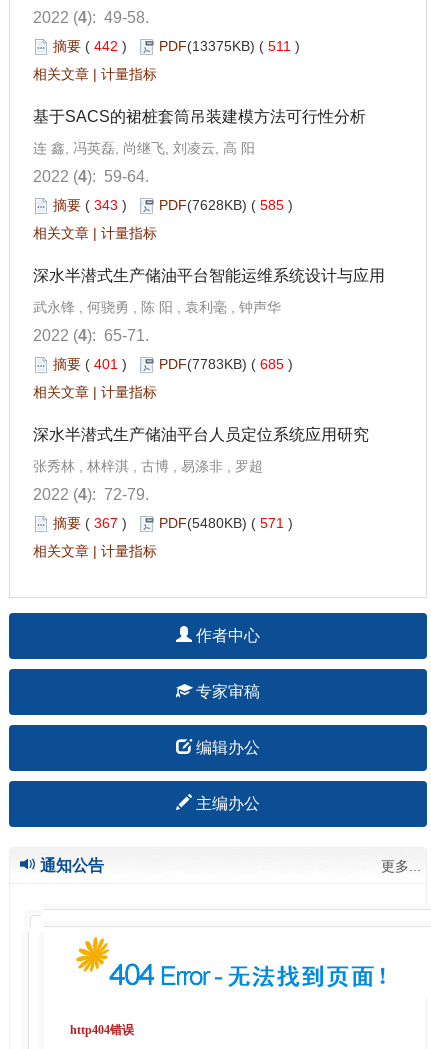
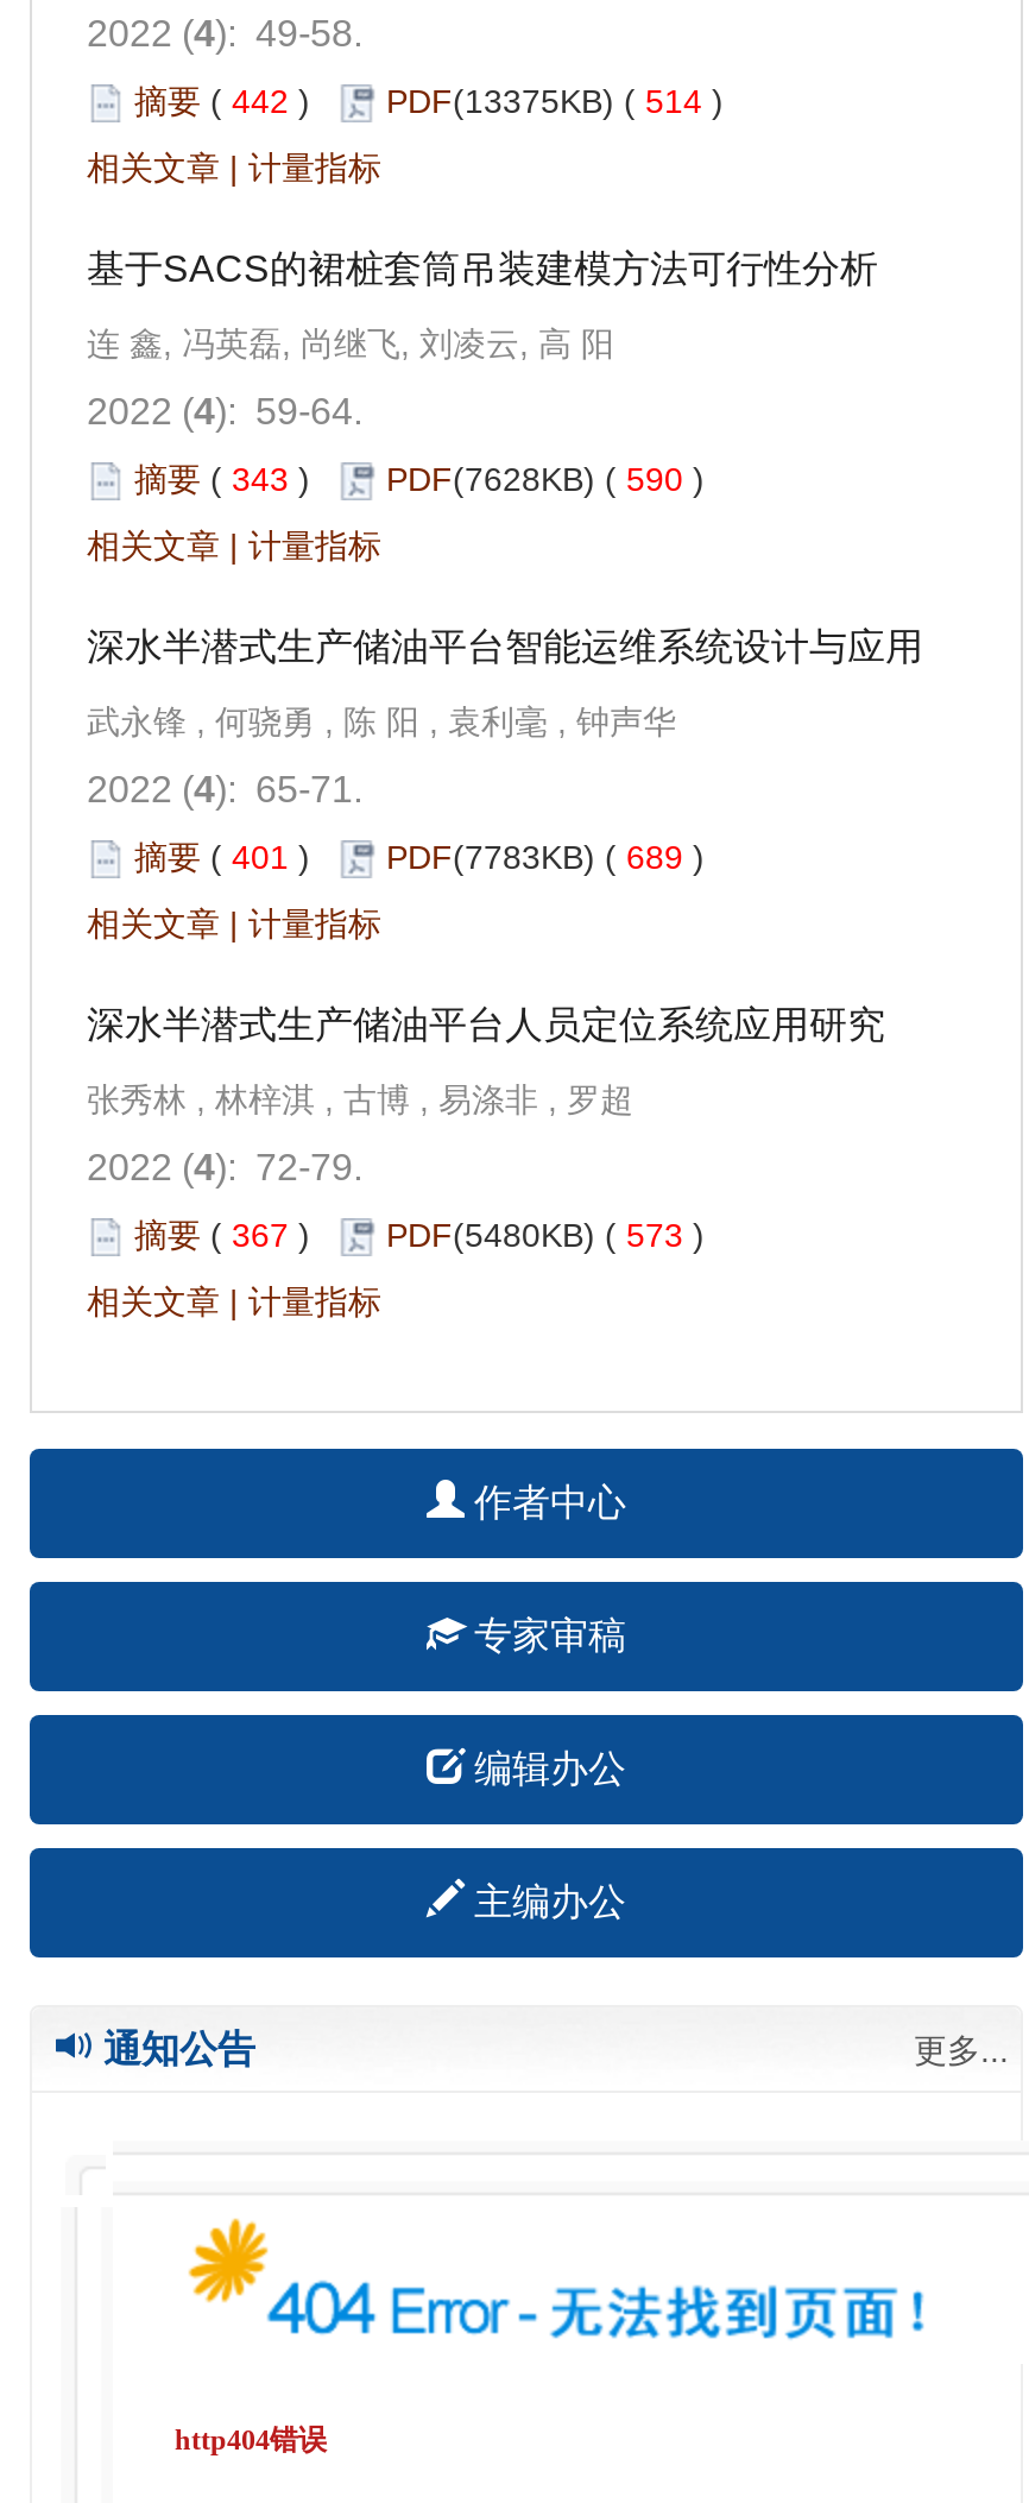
[53,38,308,54] 摘要(442) PDF(13375KB) (511) -> [134,81,743,119] 摘要(442) PDF(13375KB) (514)
[53,197,301,213] 摘要(343) PDF(7628KB) (585) -> [134,459,724,497] 摘要(343) PDF(7628KB) (590)
[53,356,301,372] 摘要(401) PDF(7783KB) (685) -> [134,837,724,875] 摘要(401) PDF(7783KB) (689)
[53,515,301,531] 摘要(367) PDF(5480KB) (571) -> [134,1215,724,1253] 摘要(367) PDF(5480KB) (573)

